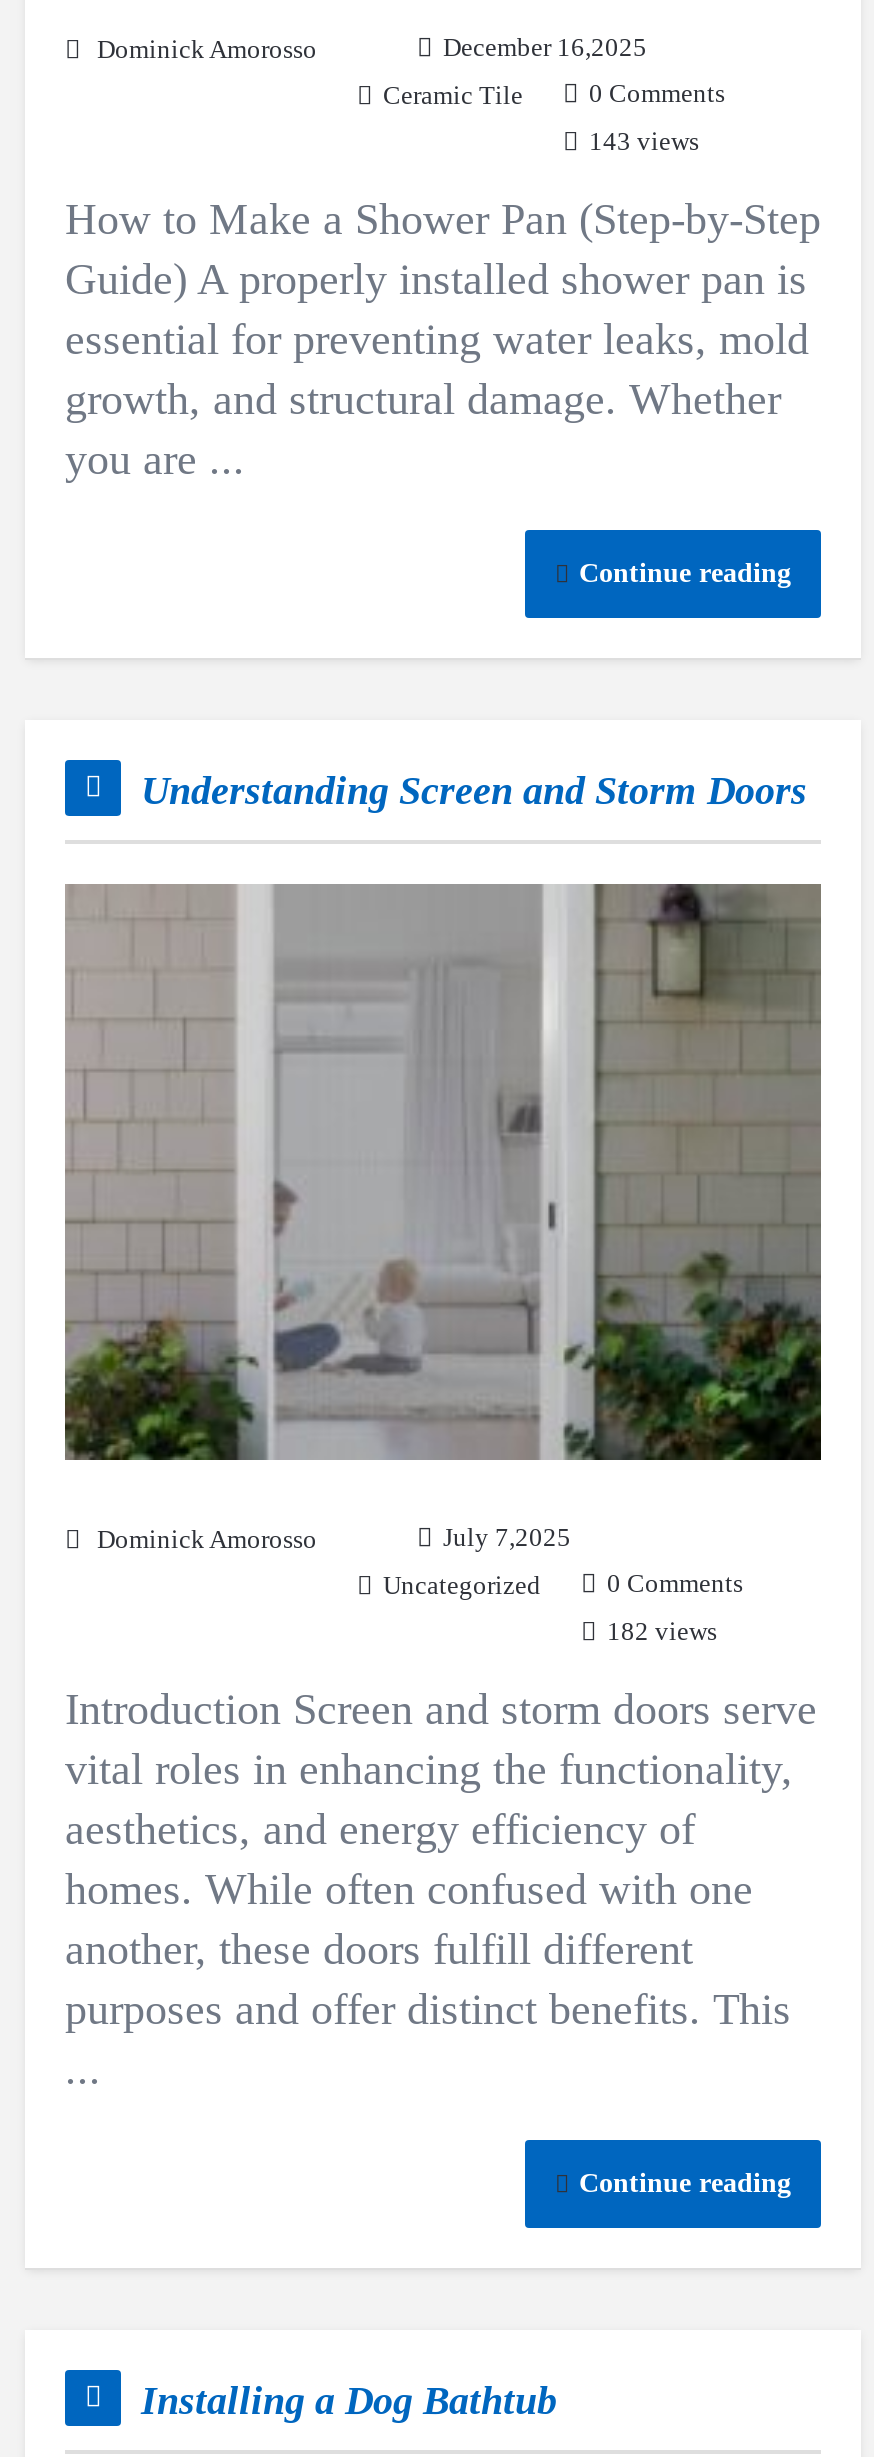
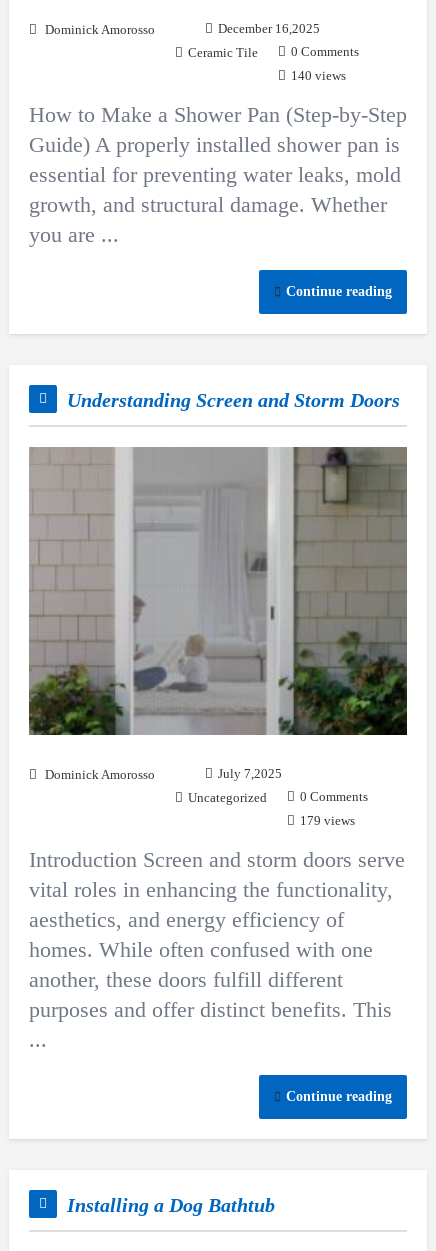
[589,127,699,157] 143 views -> [291,68,346,83] 140 views
[607,1615,717,1645] 182 views -> [300,812,355,827] 179 views

